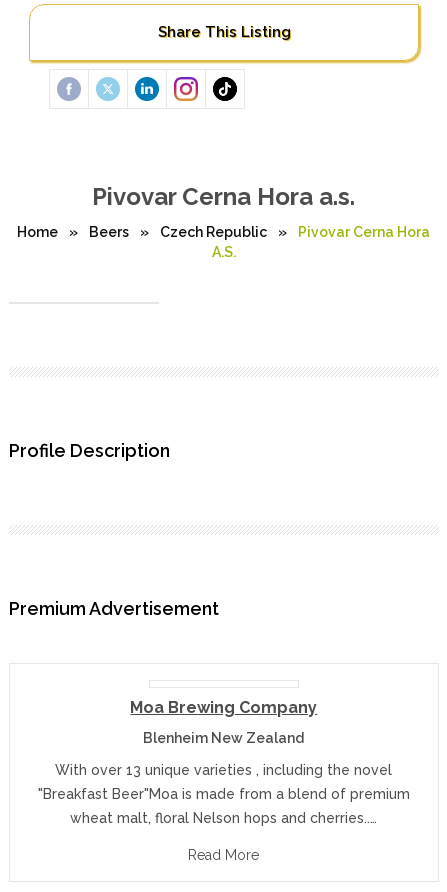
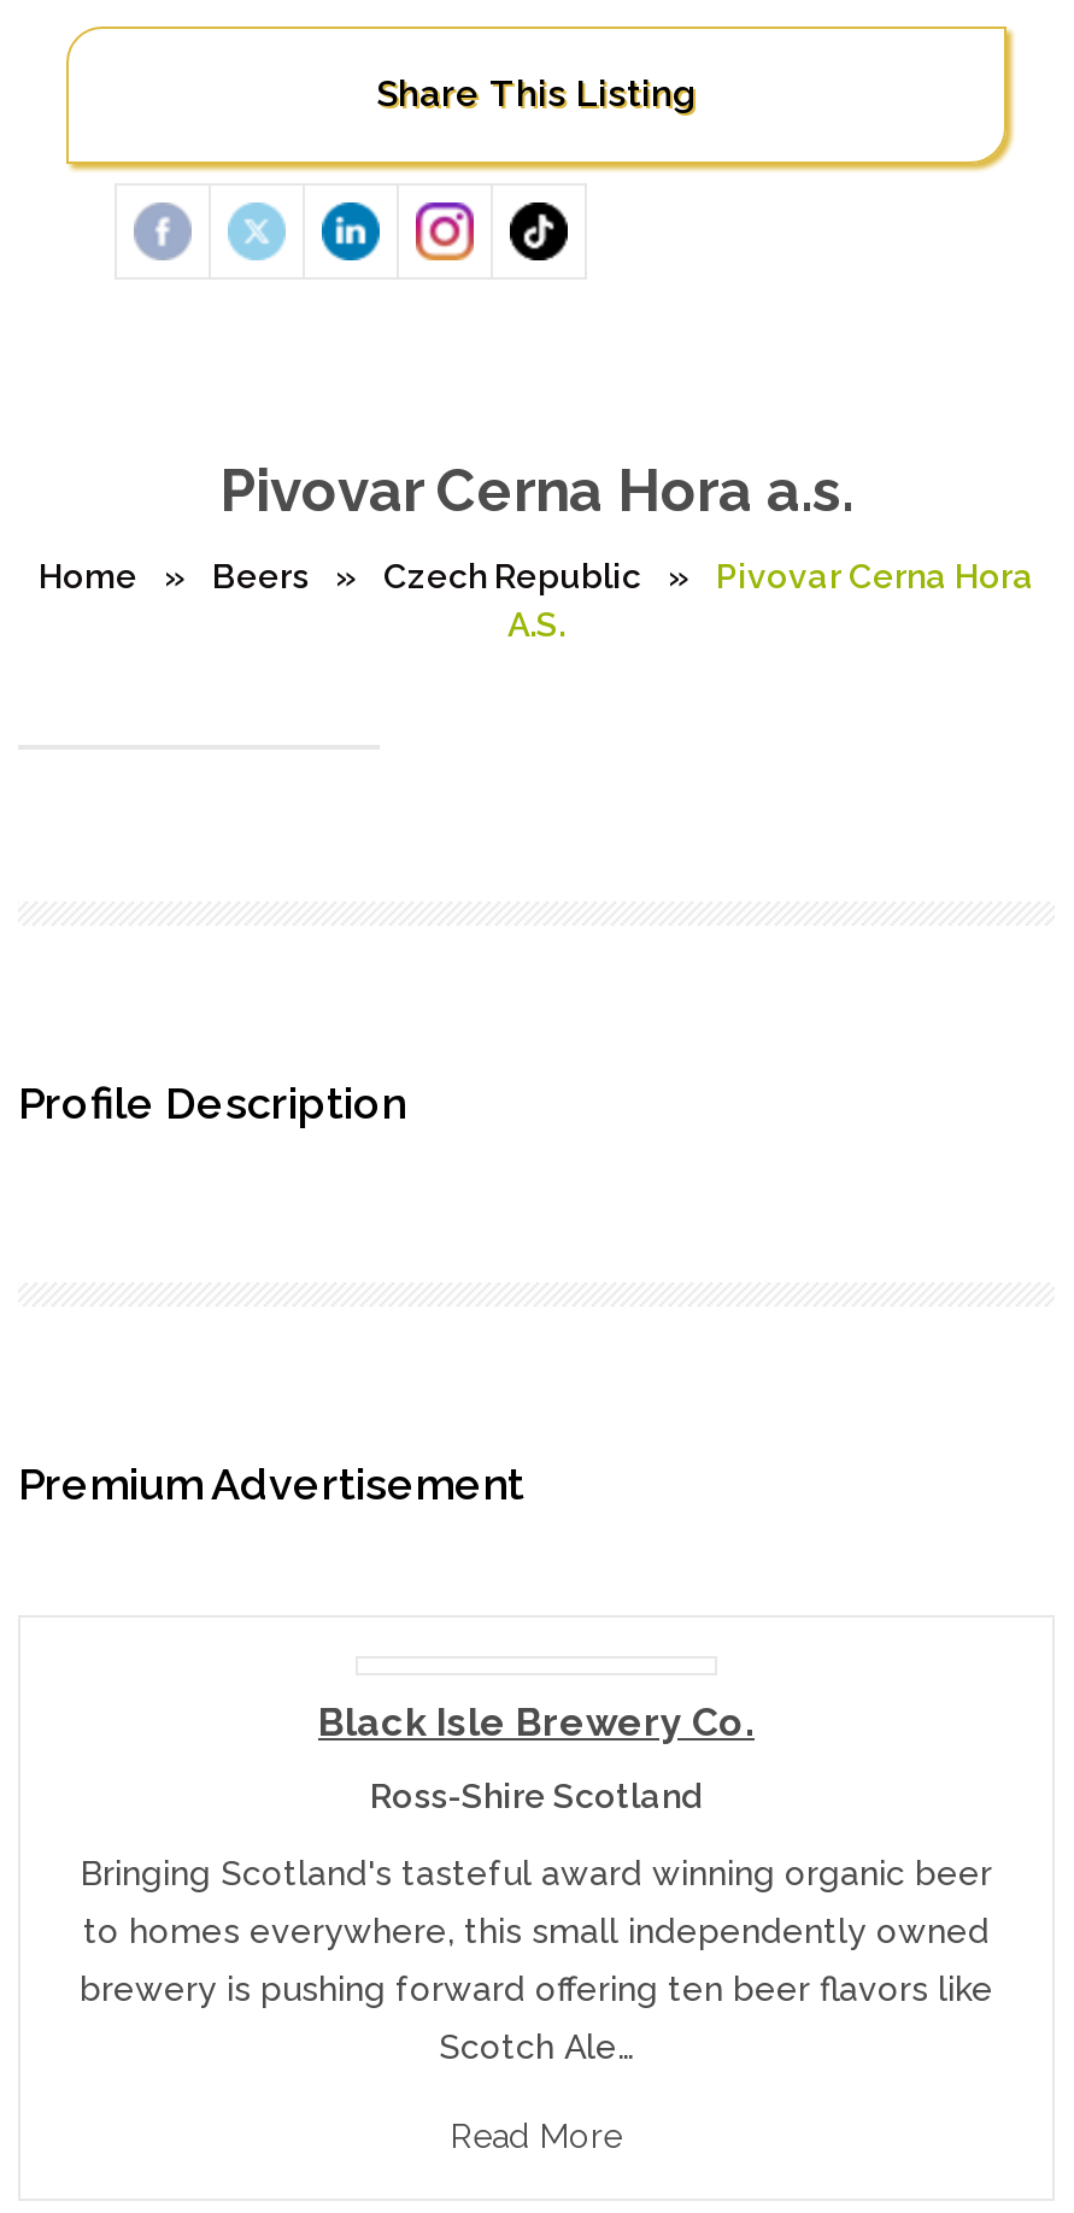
[38,698,410,826] Moa Brewing Company | Blenheim New Zealand | With over 13 unique varieties , including the novel | "Breakfast Beer"Moa is made from a blend of premium | wheat malt, floral Nelson hops and cherries..… -> [80,1700,993,2066] Black Isle Brewery Co. | Ross-Shire Scotland | Bringing Scotland's tasteful award winning organic beer | to homes everywhere, this small independently owned | brewery is pushing forward offering ten beer flavors like | Scotch Ale…

